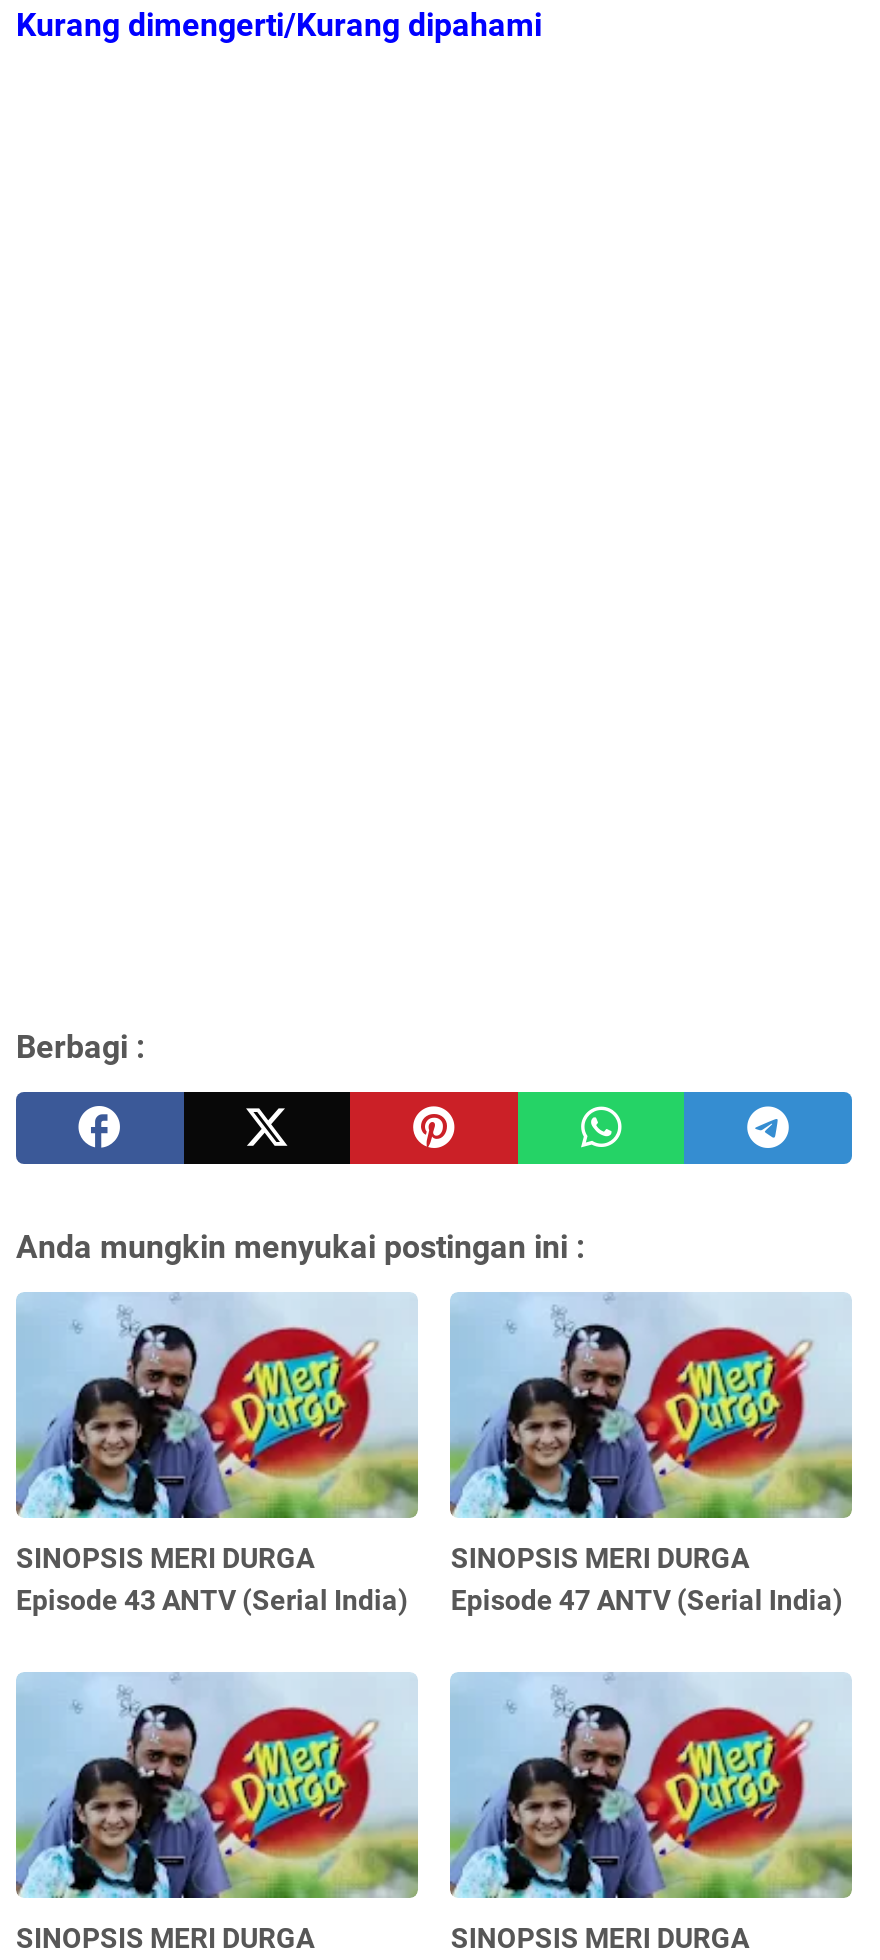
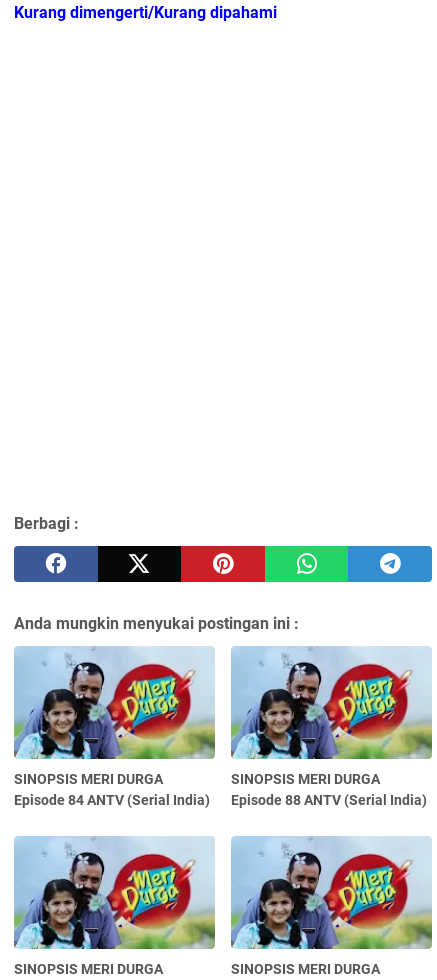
[16,1584,408,1616] Episode 43 ANTV (Serial India) -> [14,792,210,808] Episode 84 ANTV (Serial India)
[451,1584,843,1616] Episode 47 ANTV (Serial India) -> [231,792,427,808] Episode 88 ANTV (Serial India)

